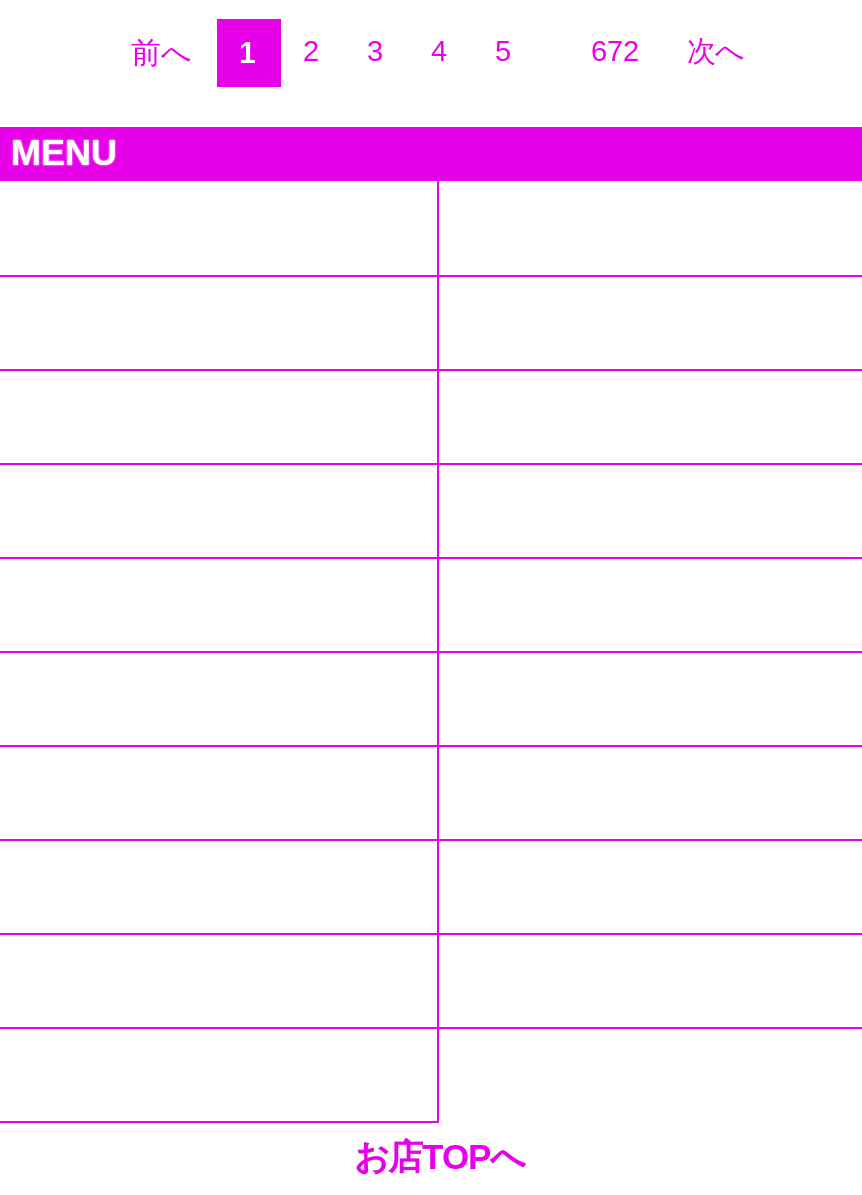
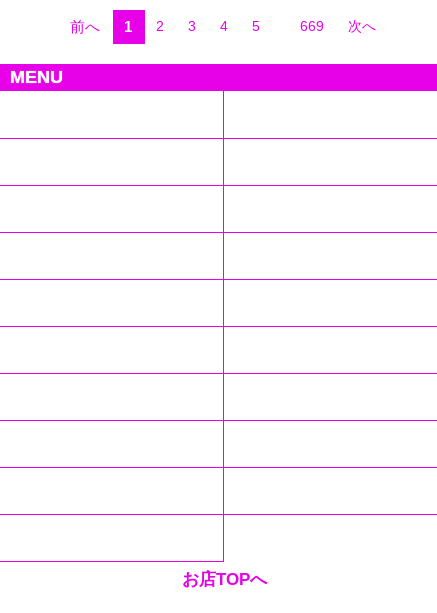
[591,35,639,67] 672 -> [300,18,324,34] 669

